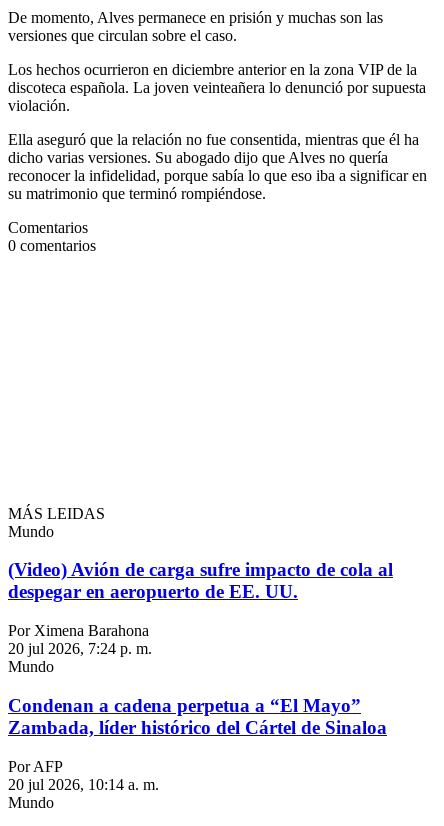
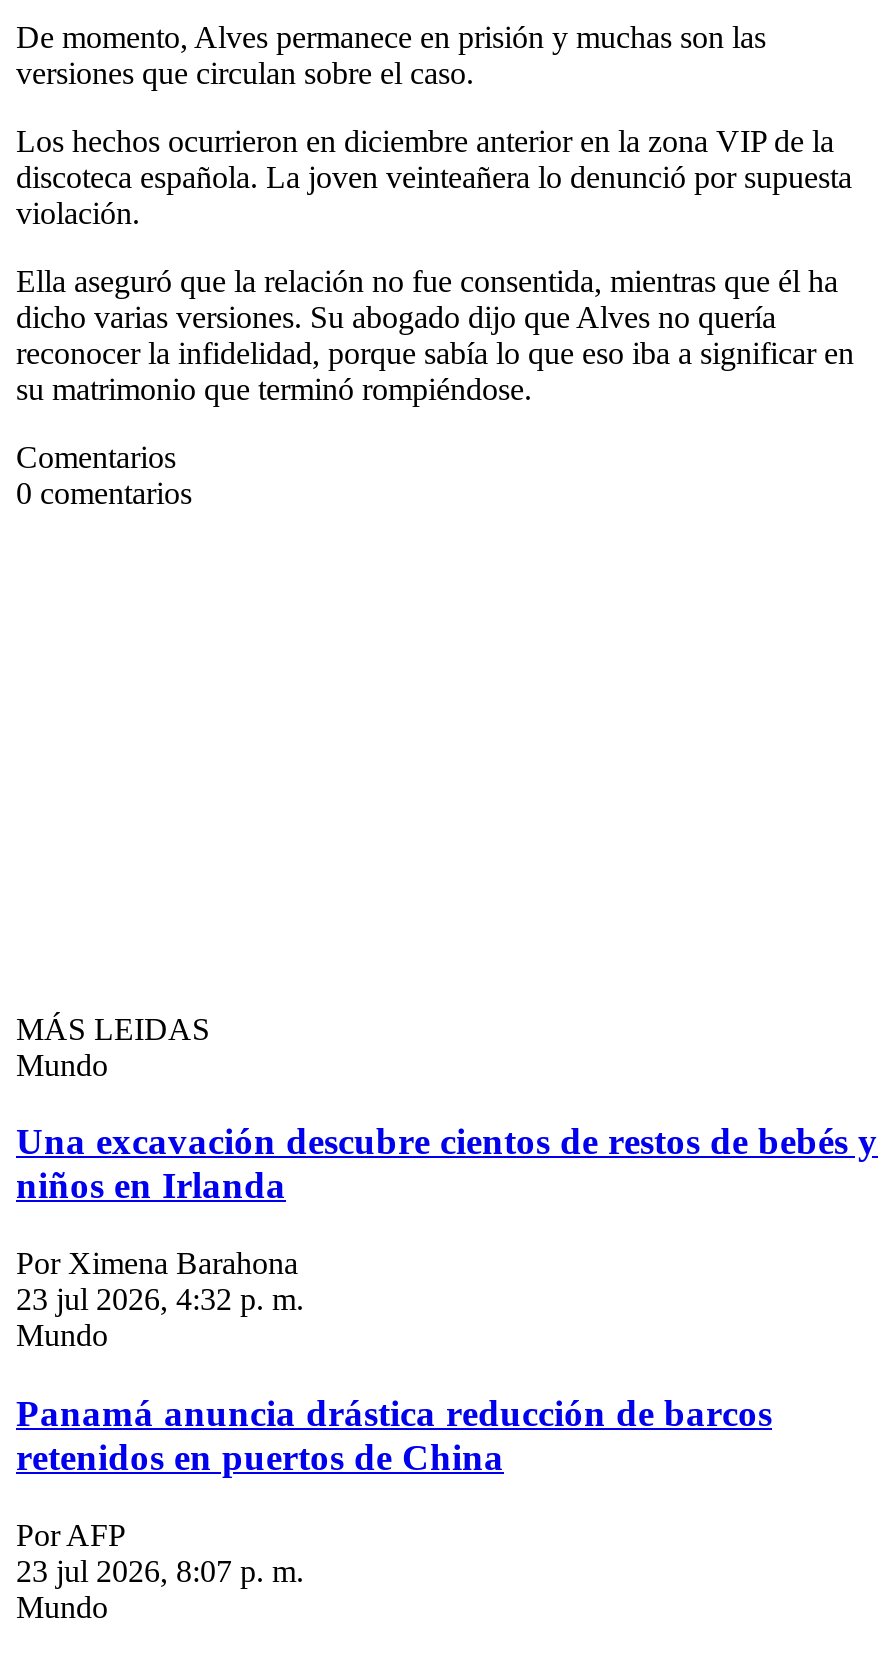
[8,559,393,602] (Video) Avión de carga sufre impacto de cola al | despegar en aeropuerto de EE. UU. -> [16,1121,878,1207] Una excavación descubre cientos de restos de bebés y | niños en Irlanda
[8,640,152,657] 20 jul 2026, 7:24 p. m. -> [16,1282,304,1316] 23 jul 2026, 4:32 p. m.
[8,695,387,738] Condenan a cadena perpetua a “El Mayo” | Zambada, líder histórico del Cártel de Sinaloa -> [16,1392,772,1478] Panamá anuncia drástica reducción de barcos | retenidos en puertos de China
[8,776,159,793] 20 jul 2026, 10:14 a. m. -> [16,1553,304,1587] 23 jul 2026, 8:07 p. m.

